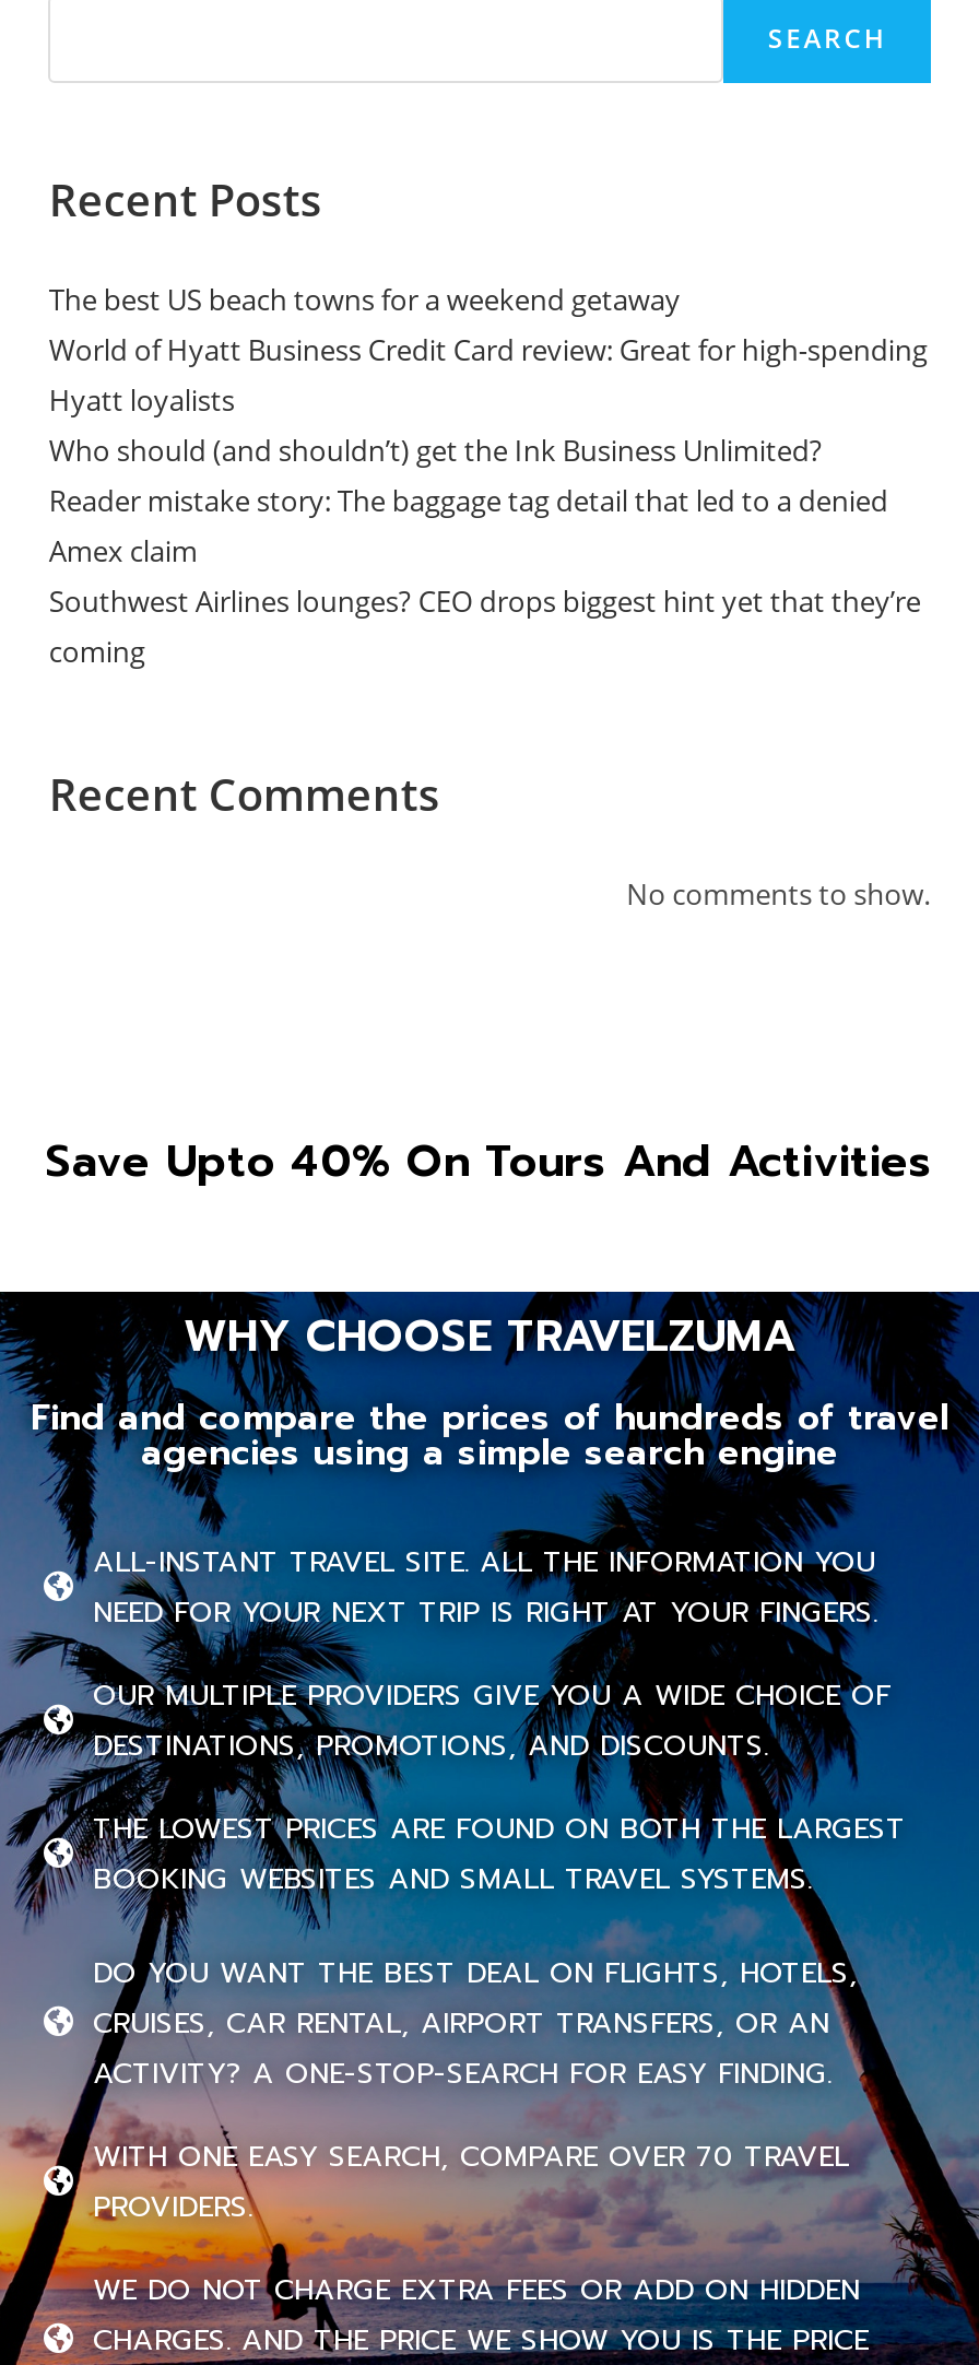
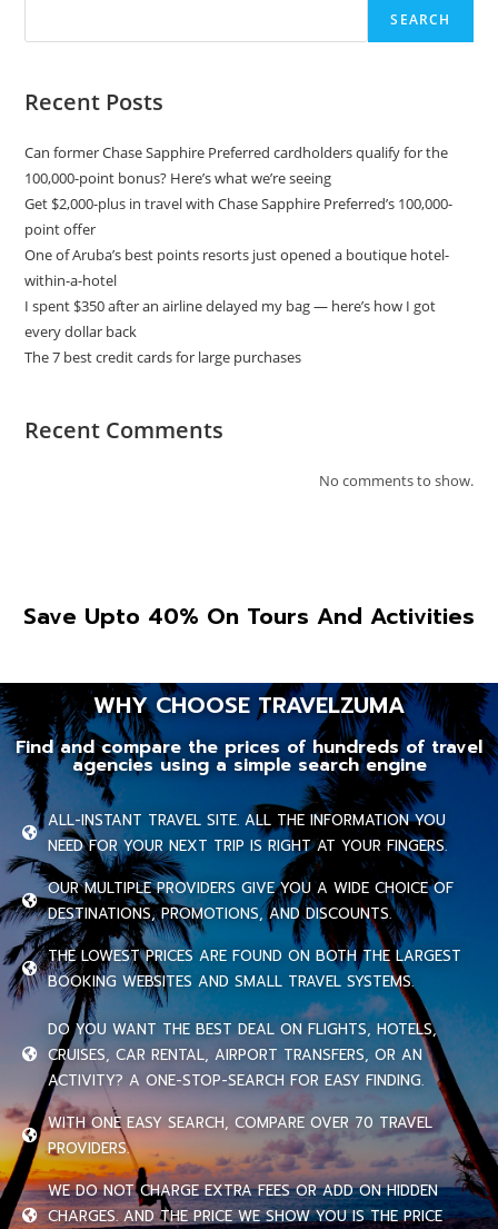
[49,279,927,670] The best US beach towns for a weekend getaway | World of Hyatt Business Credit Card review: Great for high-spending | Hyatt loyalists | Who should (and shouldn’t) get the Ink Business Unlimited? | Reader mistake story: The baggage tag detail that led to a denied | Amex claim | Southwest Airlines lounges? CEO drops biggest hint yet that they’re | coming -> [25,142,453,367] Can former Chase Sapphire Preferred cardholders qualify for the | 100,000-point bonus? Here’s what we’re seeing | Get $2,000-plus in travel with Chase Sapphire Preferred’s 100,000- | point offer | One of Aruba’s best points resorts just opened a boutique hotel- | within-a-hotel | I spent $350 after an airline delayed my bag — here’s how I got | every dollar back | The 7 best credit cards for large purchases

